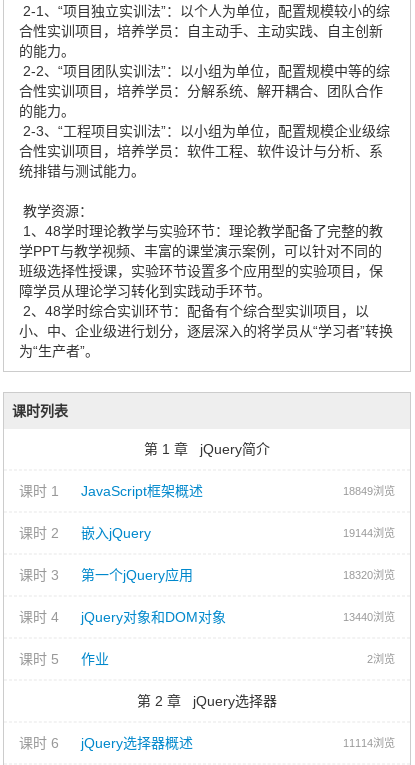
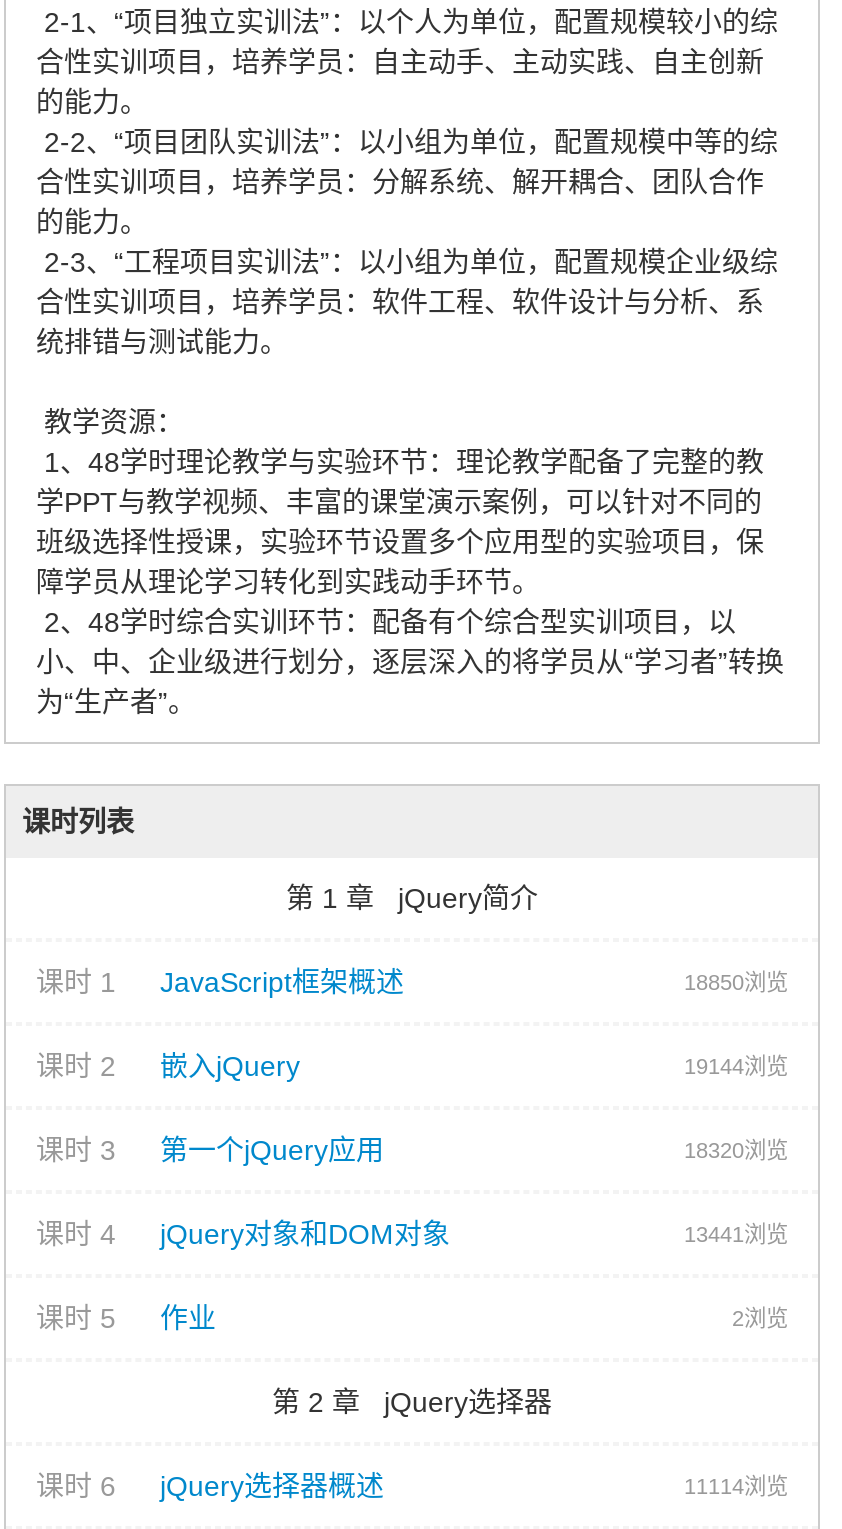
[343,485,395,497] 18849浏览 -> [684,970,788,994] 18850浏览
[343,611,395,623] 13440浏览 -> [684,1222,788,1246] 13441浏览

